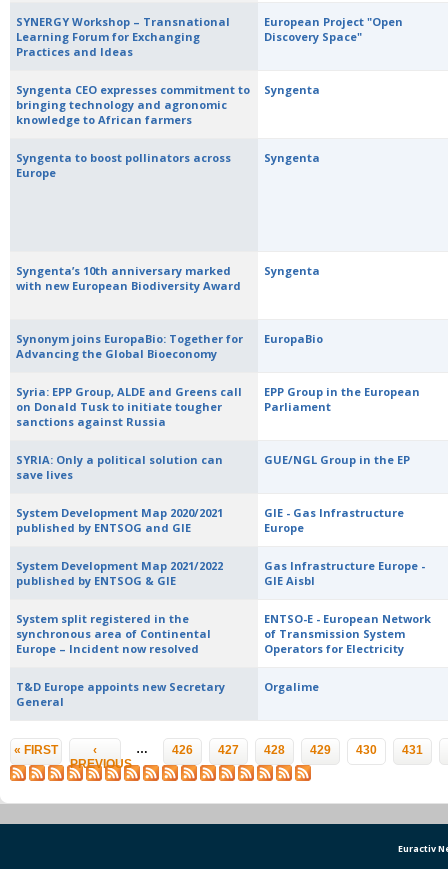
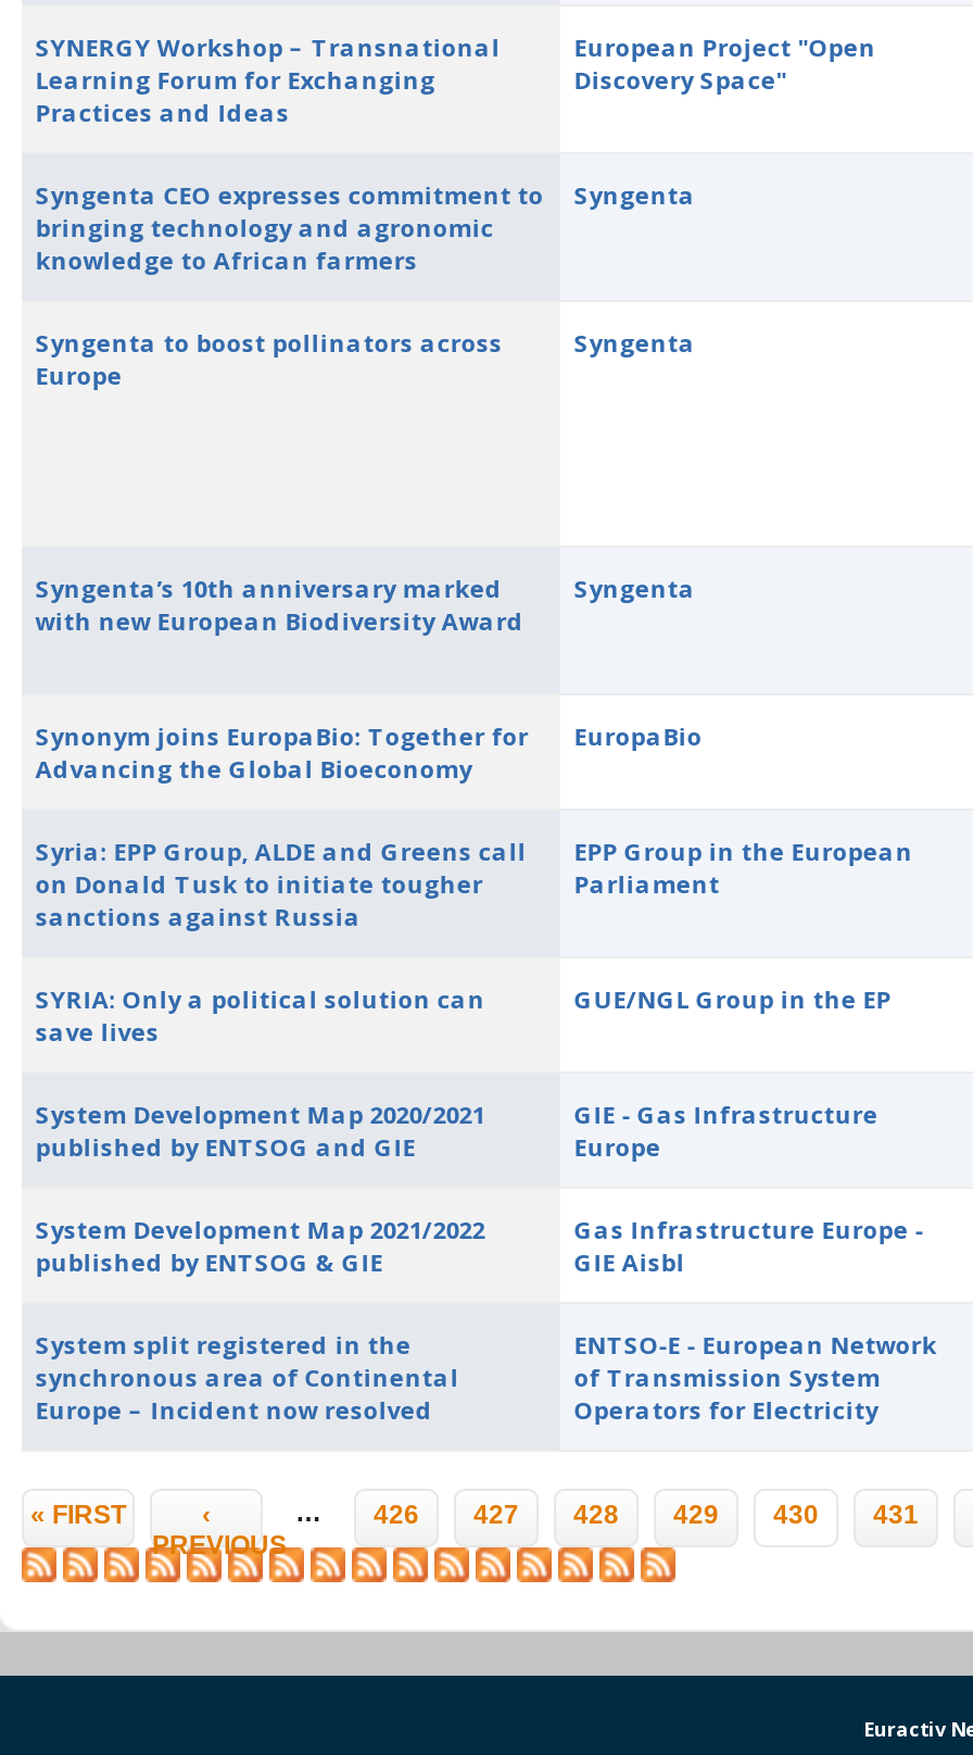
[16,679,225,709] T&D Europe appoints new Secretary | General -> none
[264,679,319,694] Orgalime -> none

